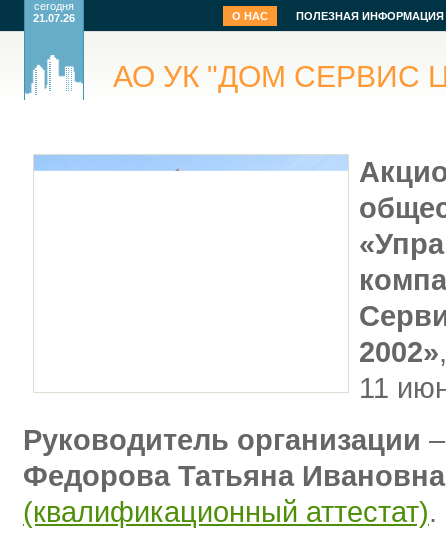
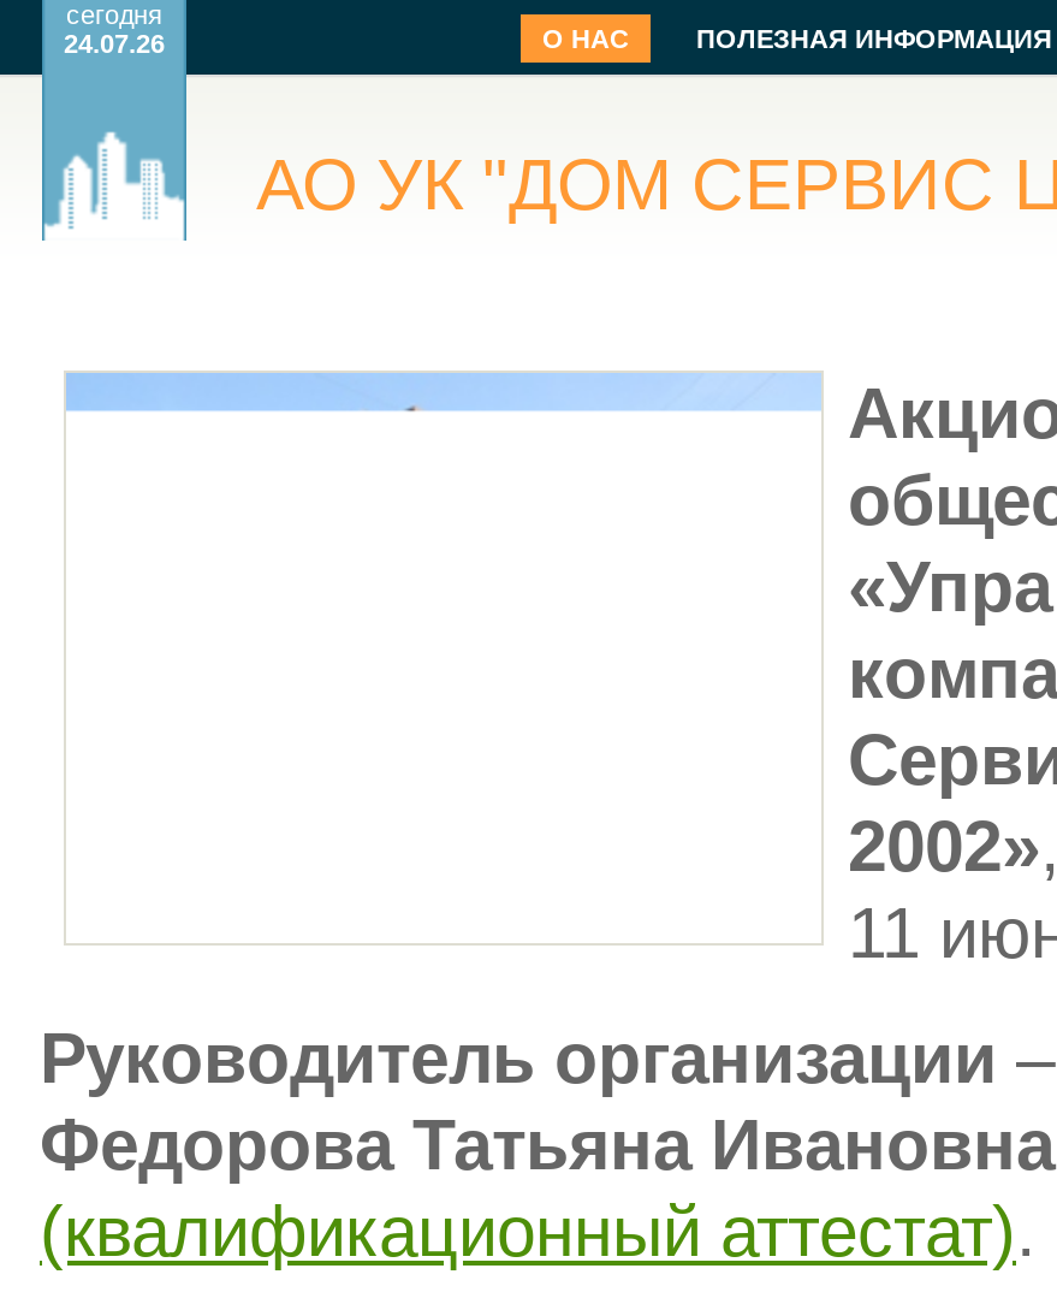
[33,12,75,24] 21.07.26 -> [64,29,165,58] 24.07.26

